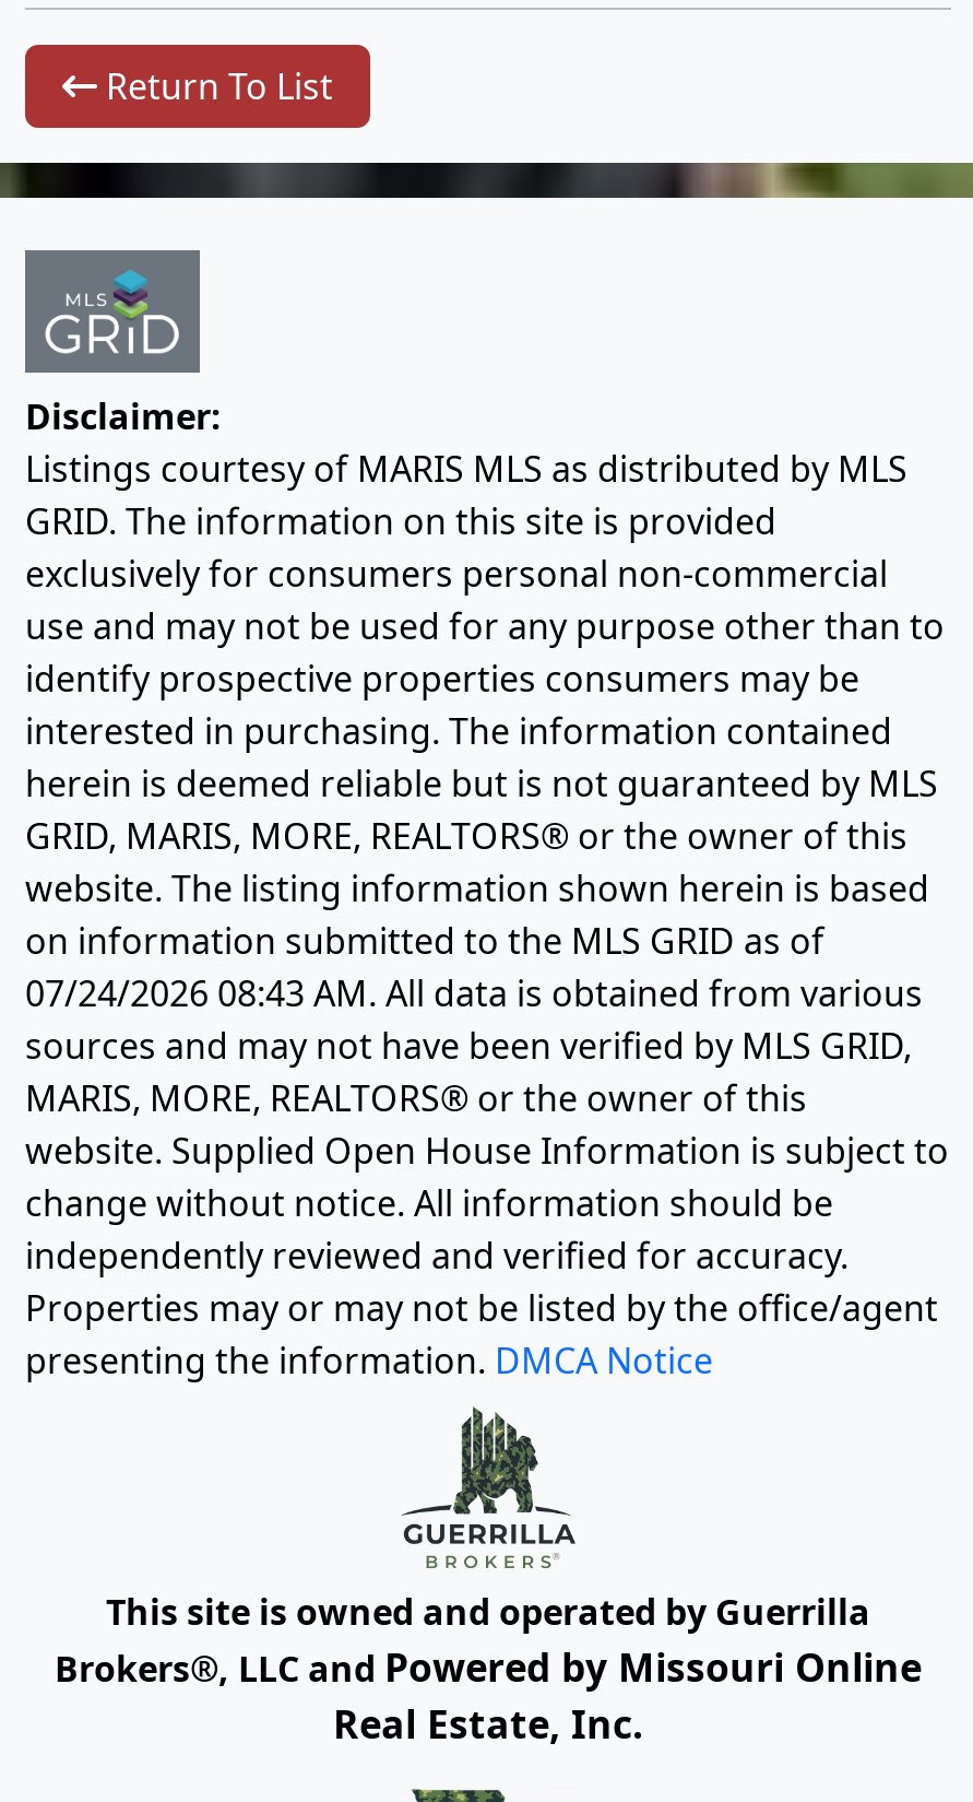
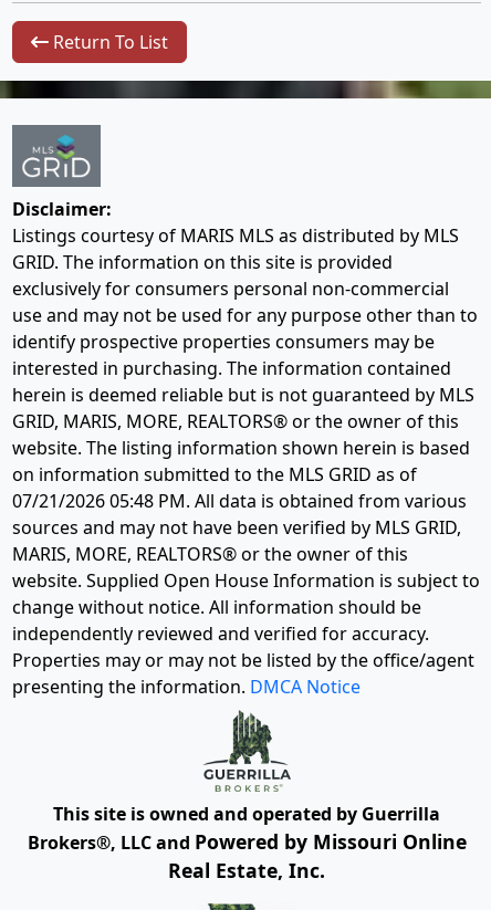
[25,970,923,1018] 07/24/2026 08:43 AM. All data is obtained from various -> [12,489,467,513] 07/21/2026 05:48 PM. All data is obtained from various

